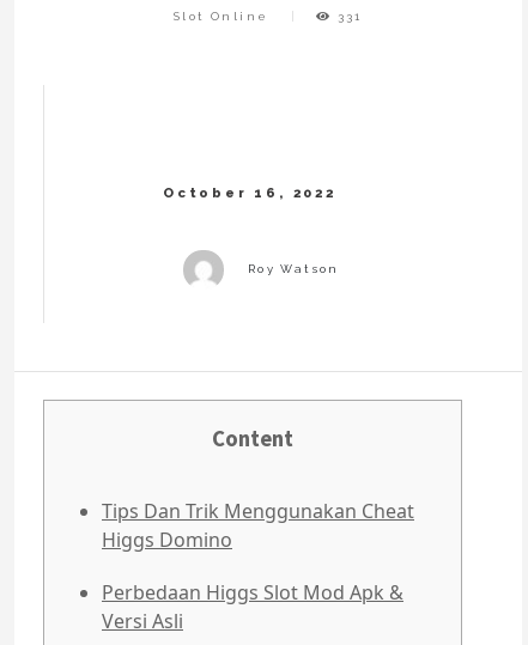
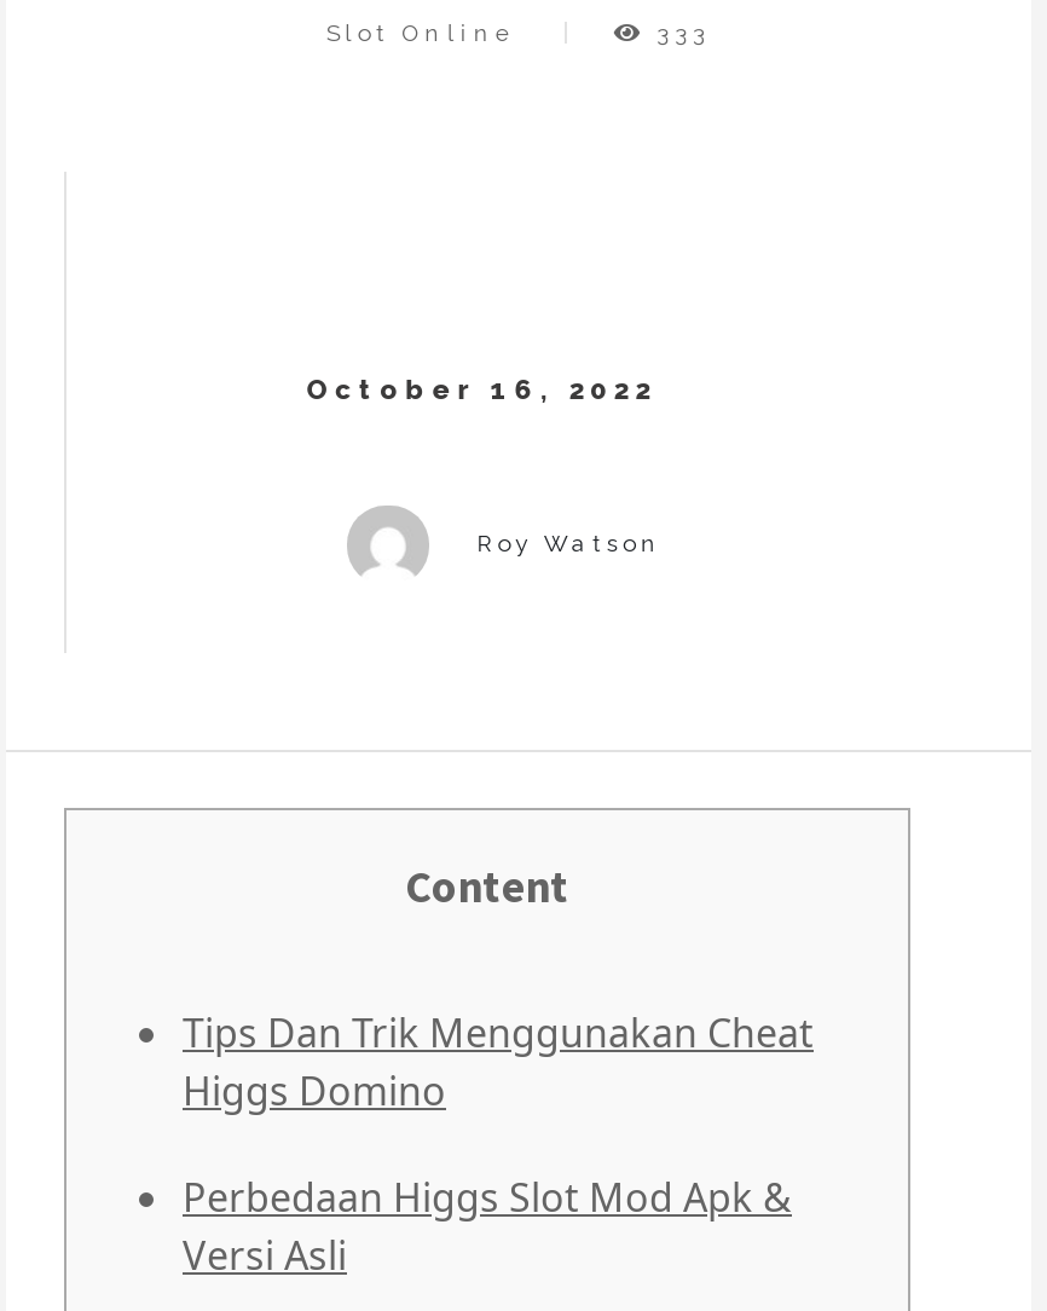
[332,10,363,23] 331 -> [646,19,711,46] 333

